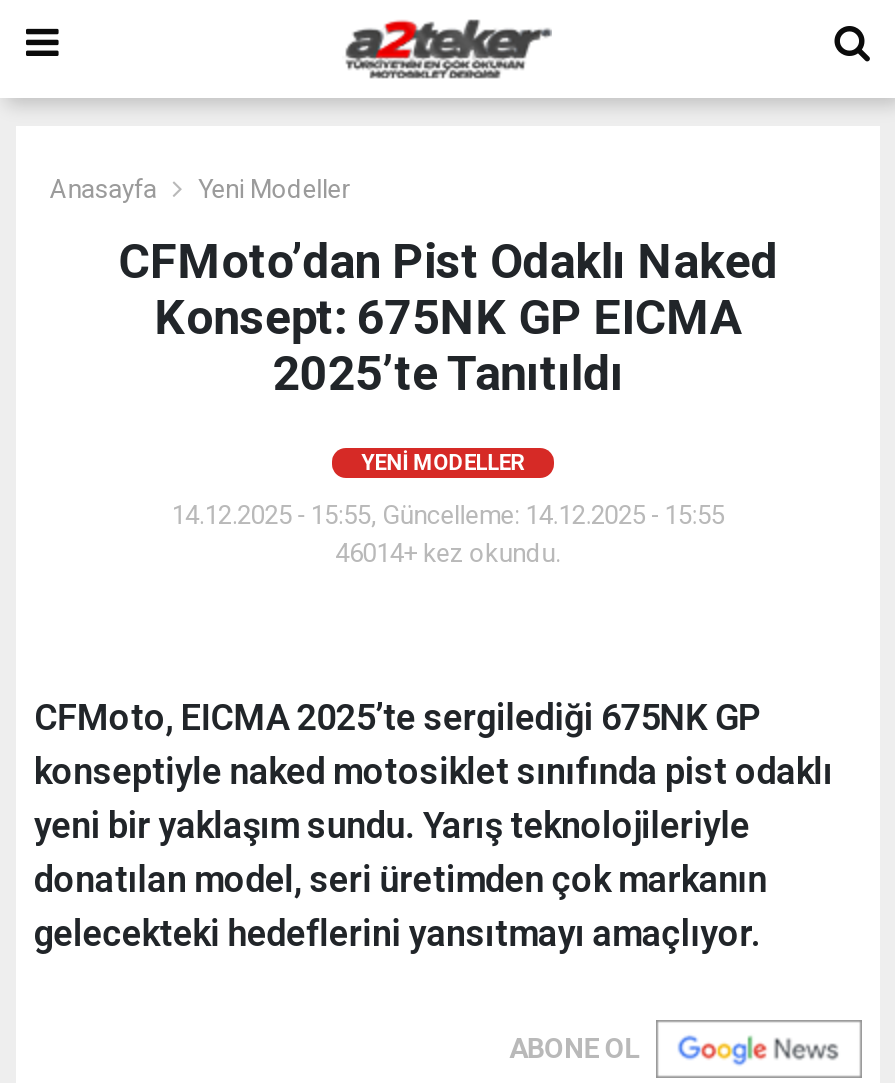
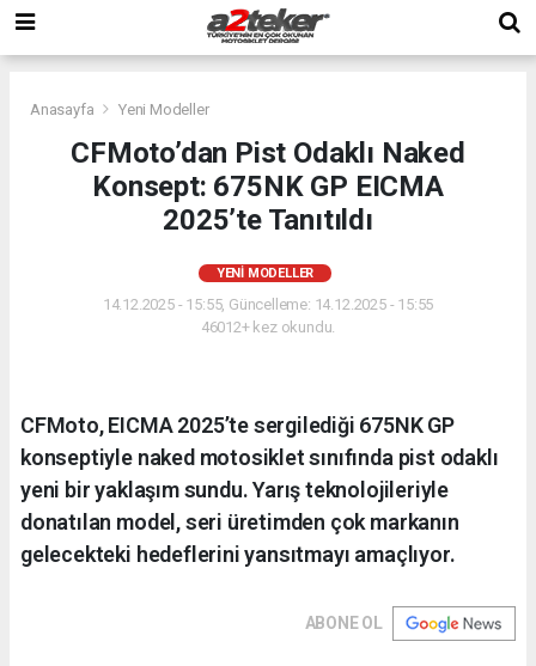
[335,538,561,568] 46014+ kez okundu. -> [201,318,335,336] 46012+ kez okundu.

